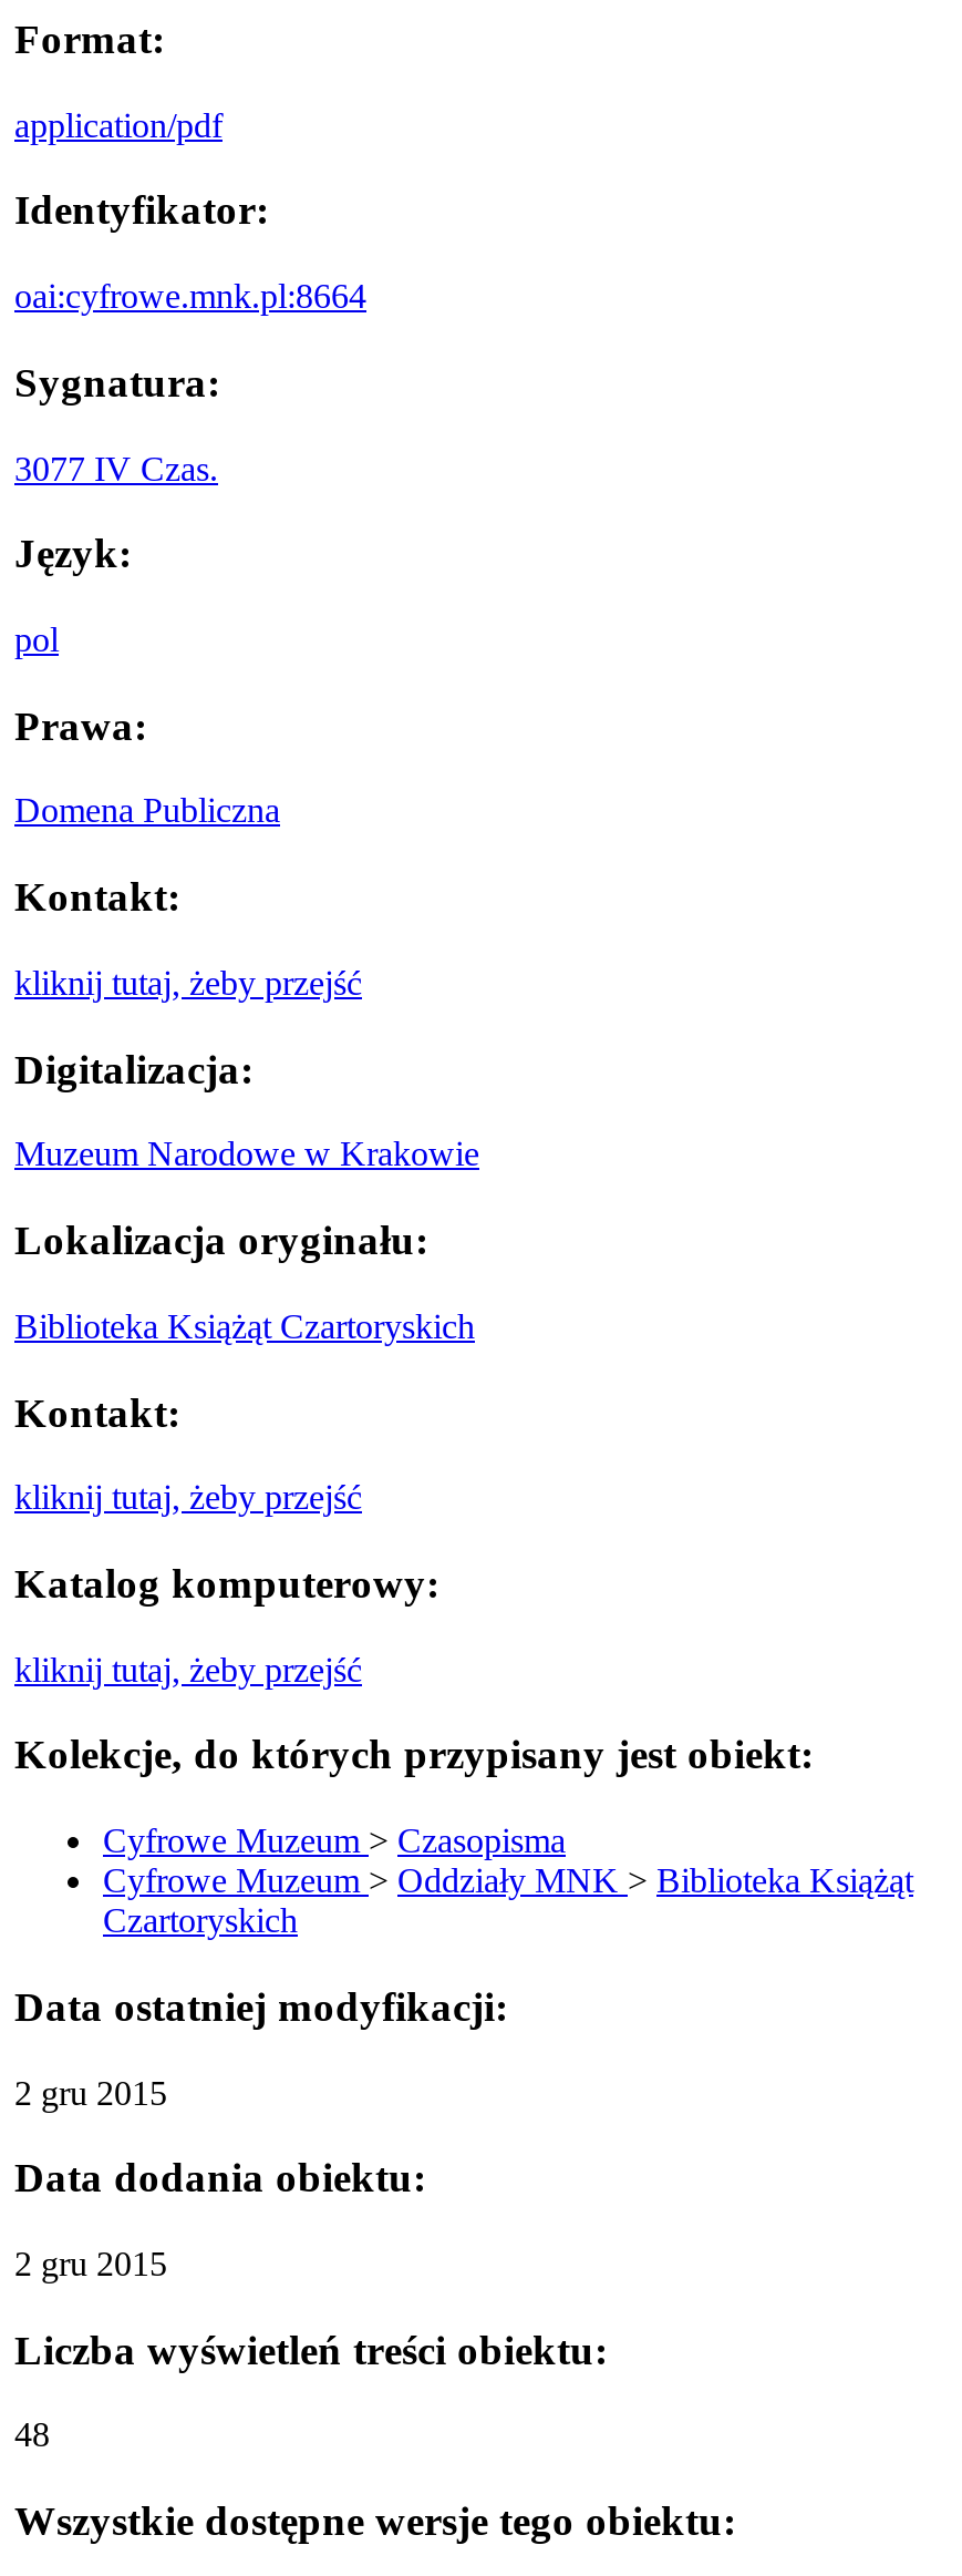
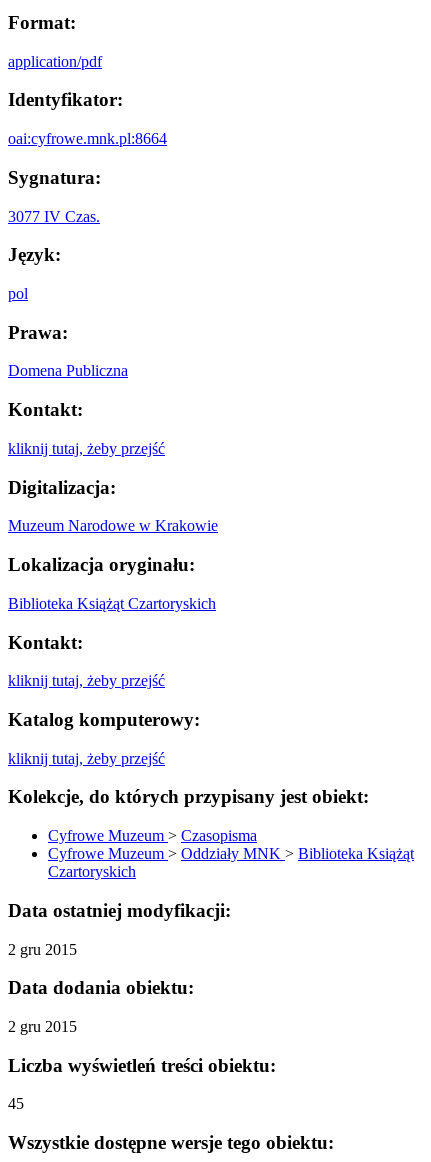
[14,2416,50,2454] 48 -> [8,1095,24,1112] 45

